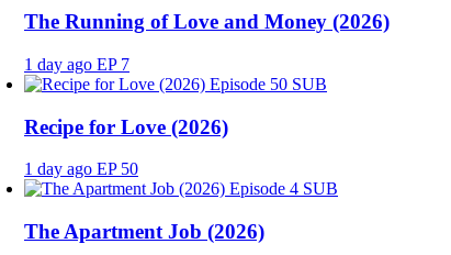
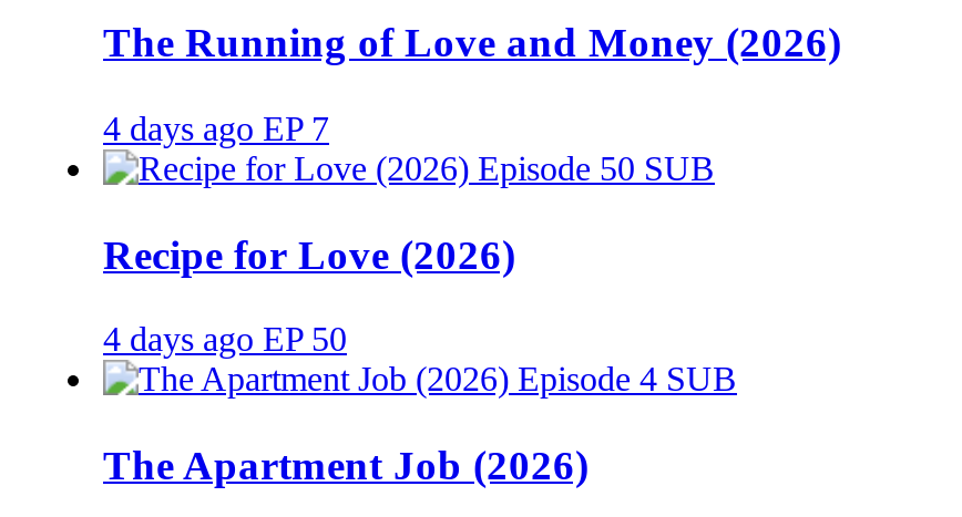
[24,55,129,74] 1 day ago EP 7 -> [103,110,329,147] 4 days ago EP 7
[24,160,138,178] 1 day ago EP 50 -> [103,321,347,358] 4 days ago EP 50

